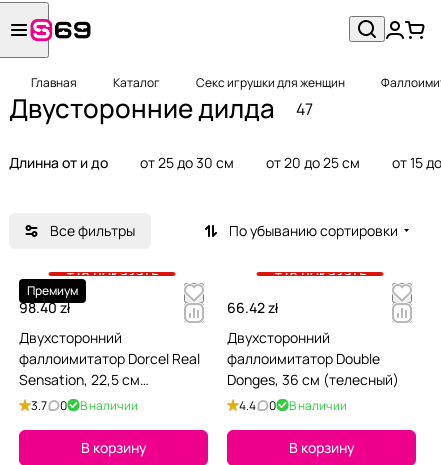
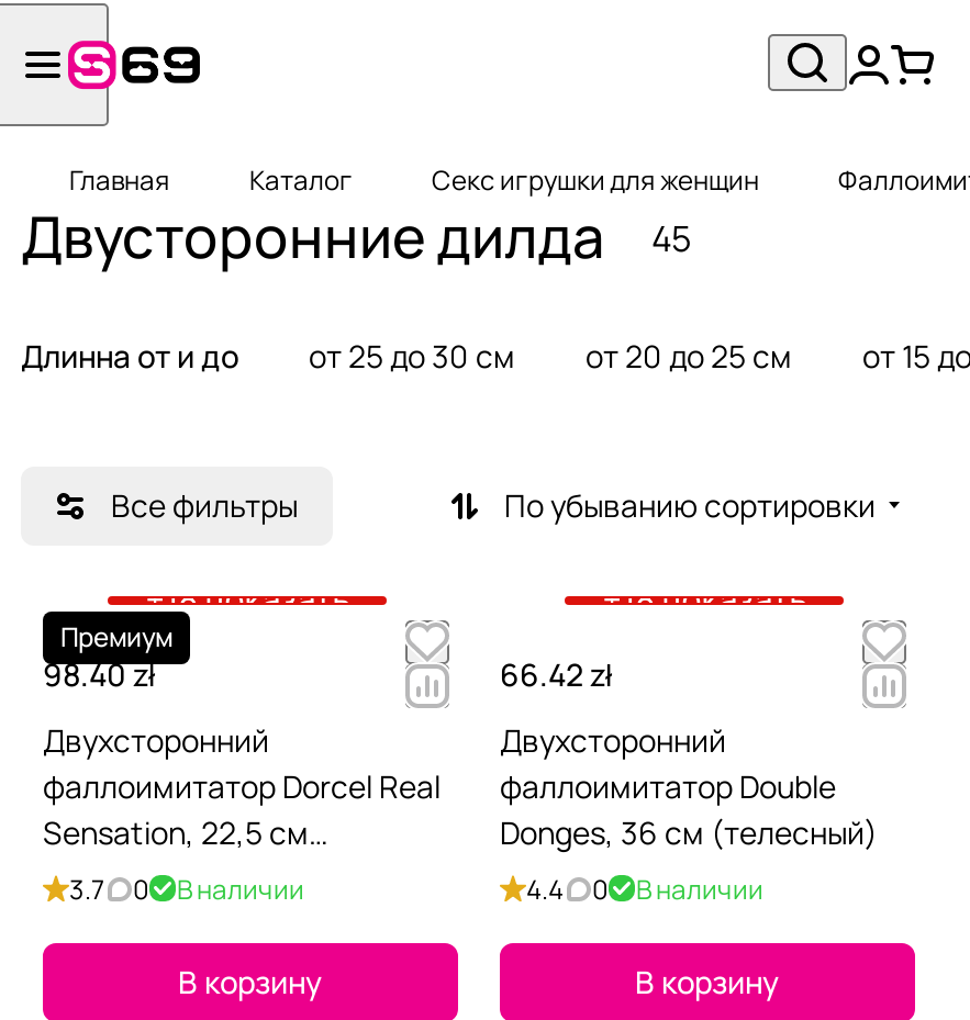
[9,90,313,126] Двусторонние дилда 47 -> [21,196,691,275] Двусторонние дилда 45

